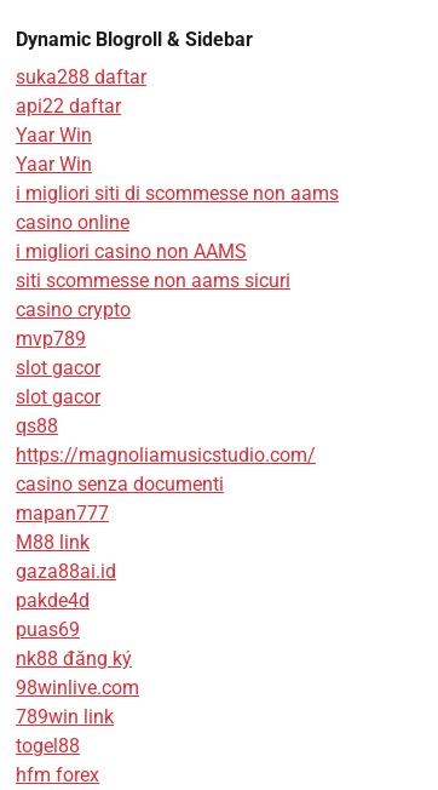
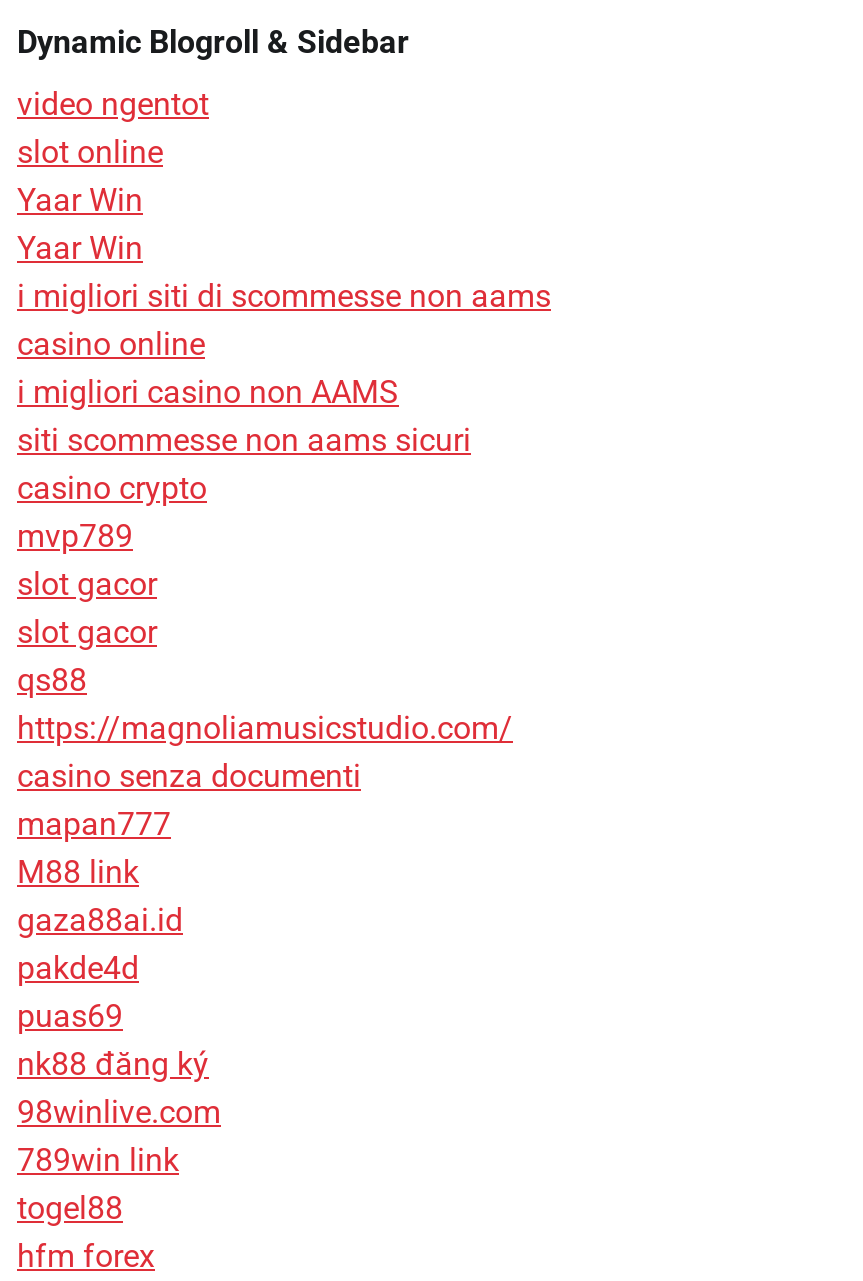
[16,65,146,117] suka288 daftar | api22 daftar -> [17,84,209,170] video ngentot | slot online

